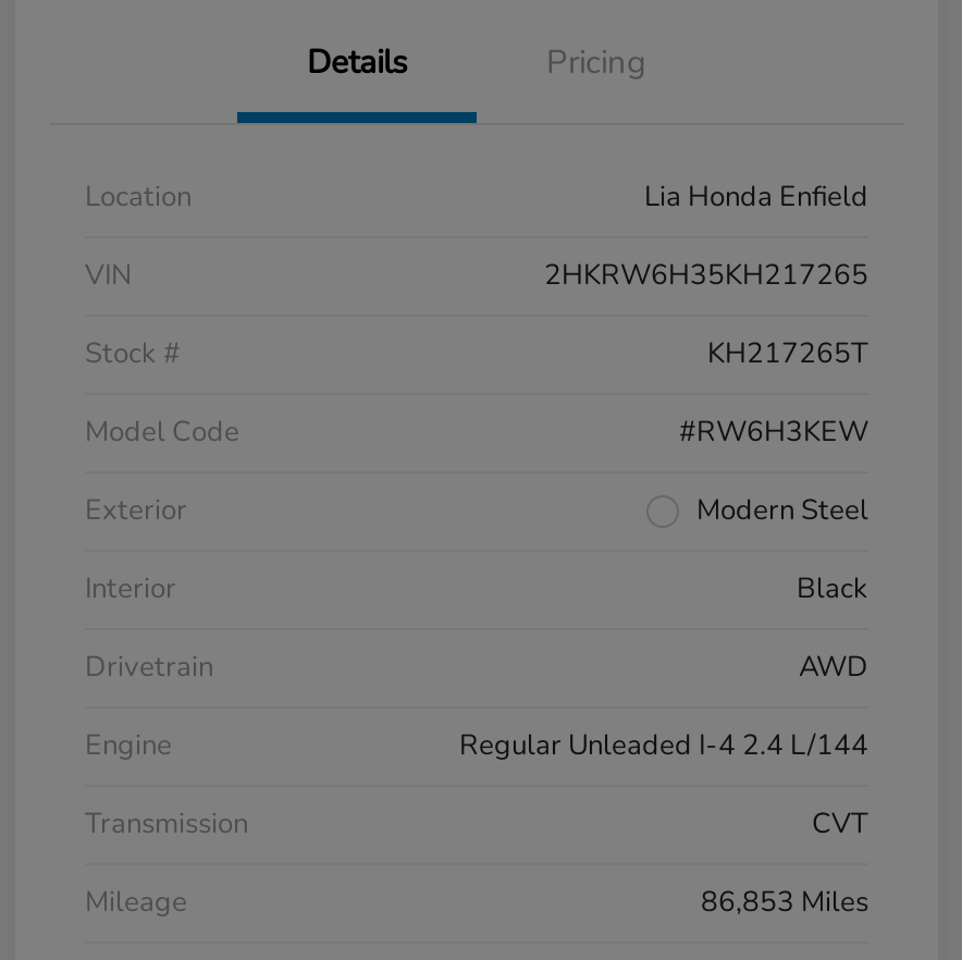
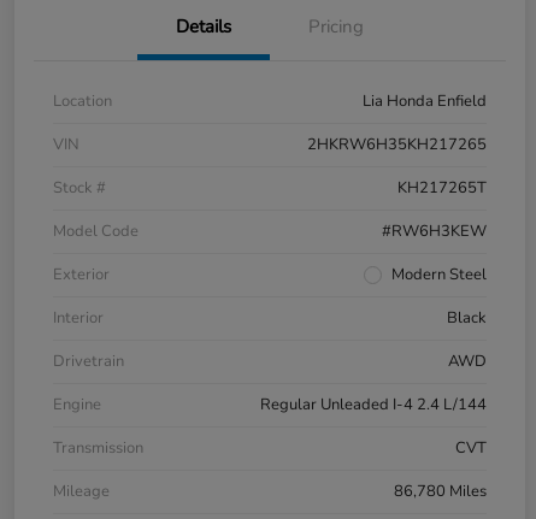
[701,883,868,922] 86,853 Miles -> [394,481,487,502] 86,780 Miles

